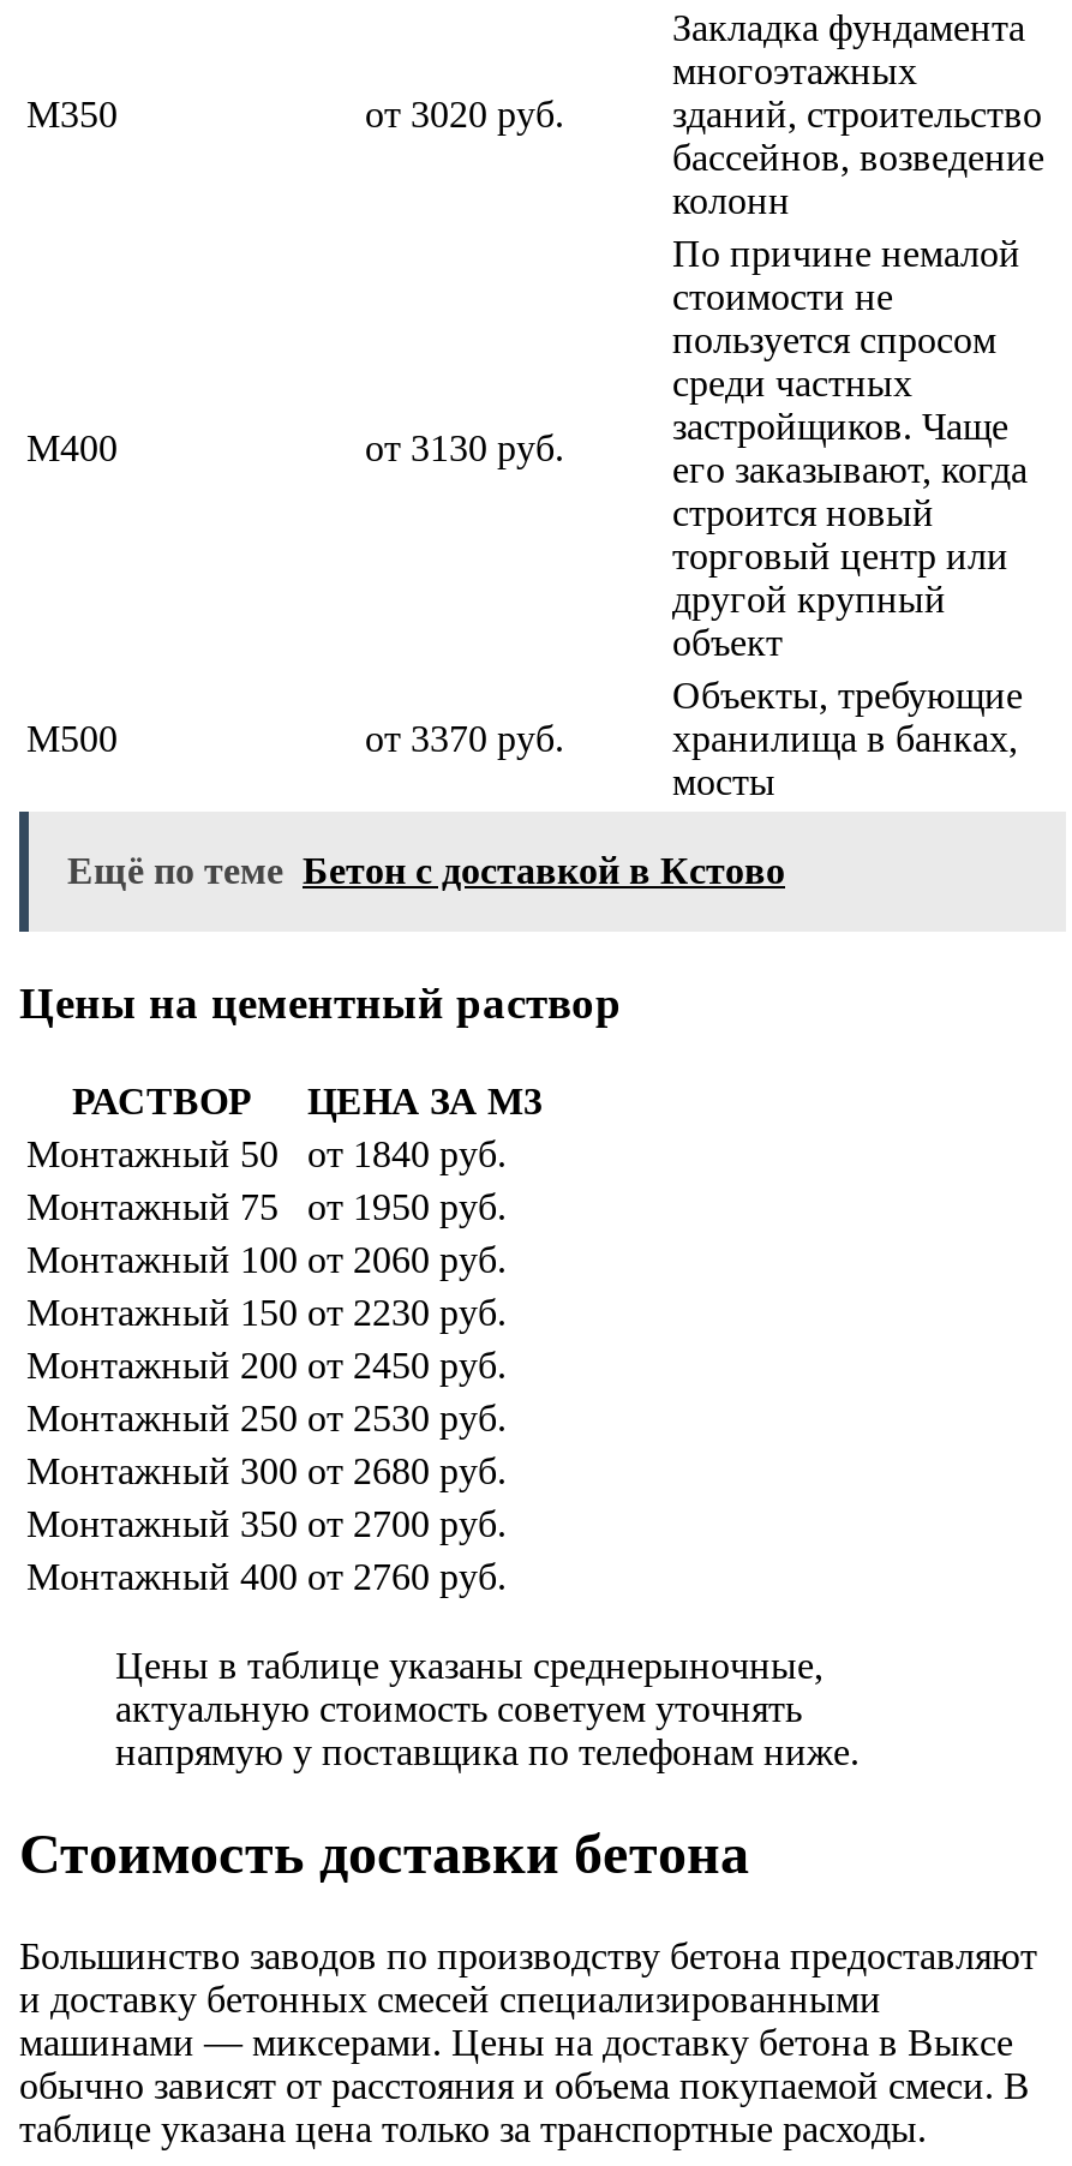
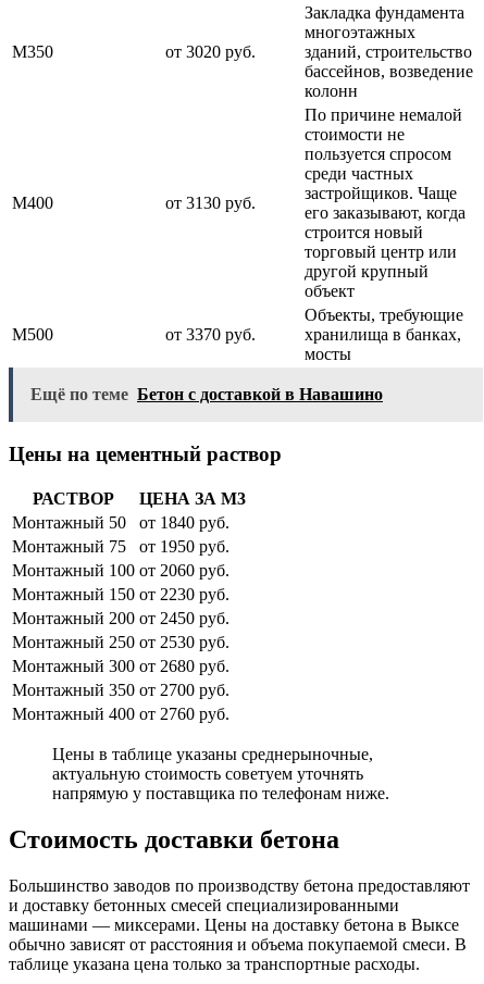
[67,850,785,891] Ещё по теме Бетон с доставкой в Кстово -> [30,385,383,403] Ещё по теме Бетон с доставкой в Навашино

